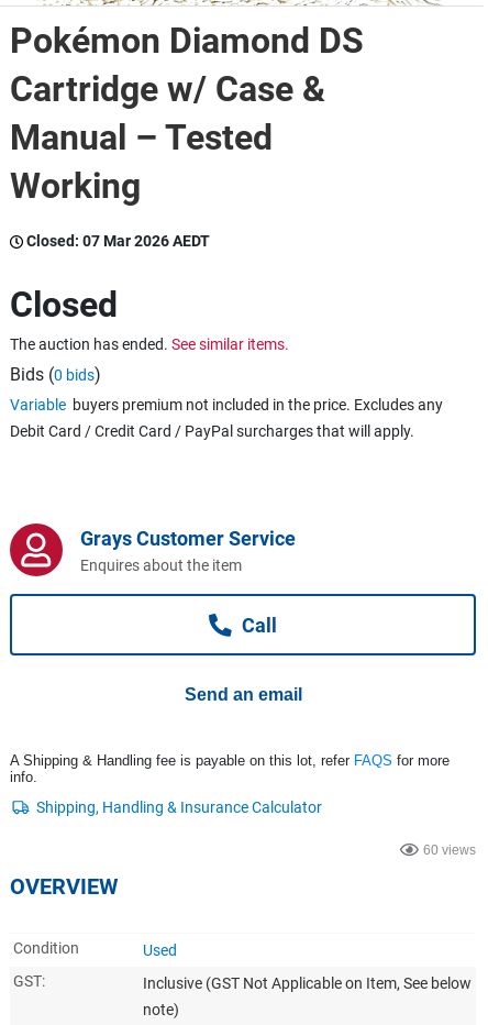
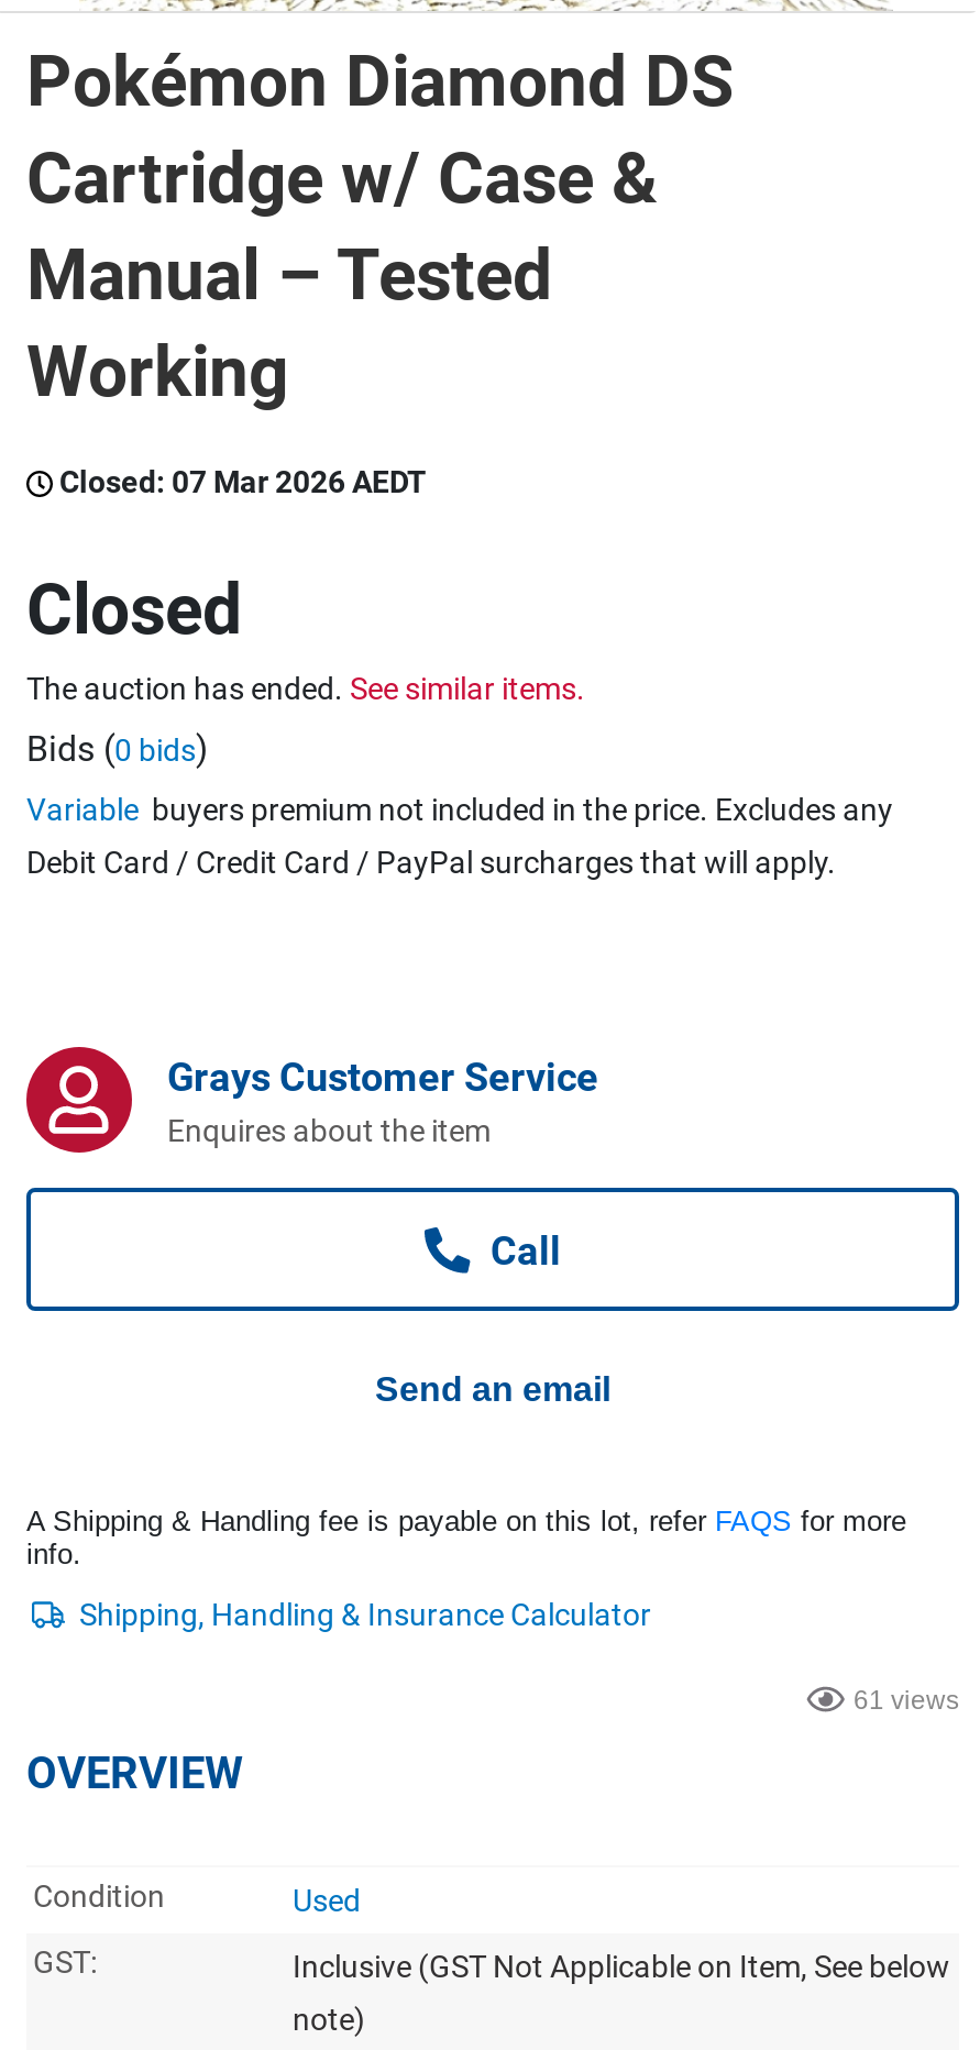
[423,842,476,858] 60 views -> [854,1685,959,1716] 61 views

